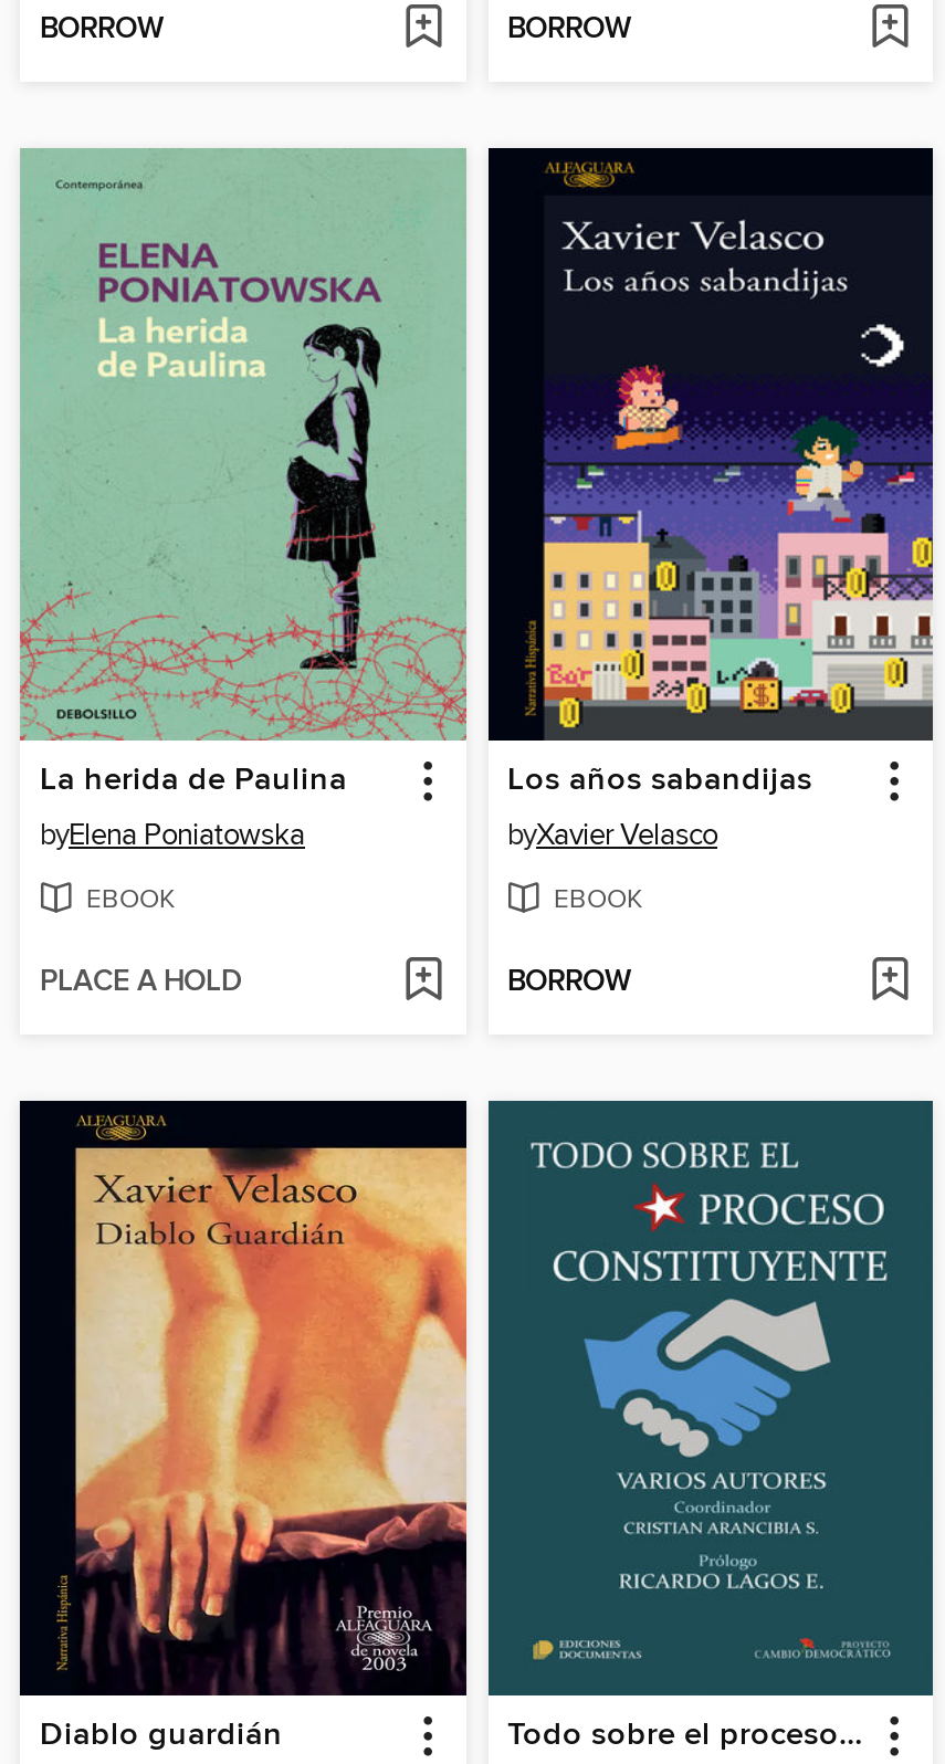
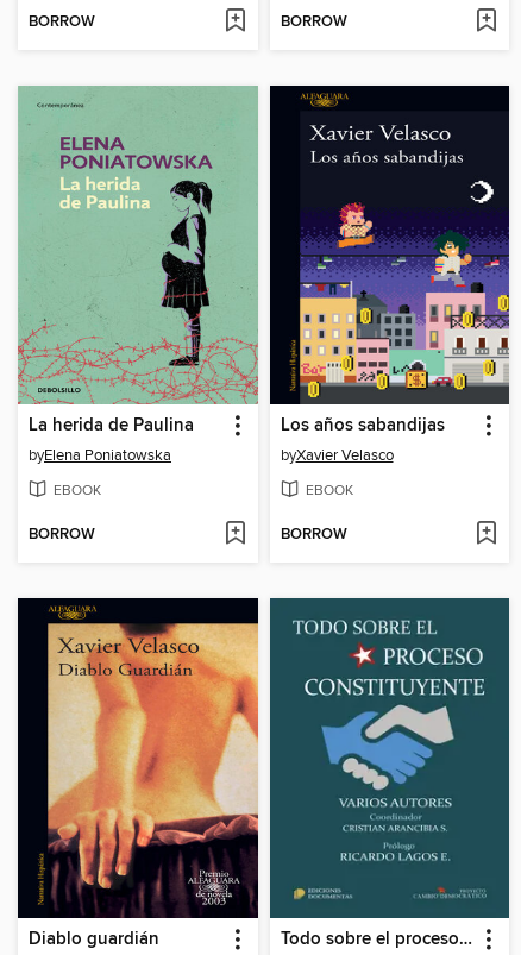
[40,964,241,1002] PLACE A HOLD -> [29,525,95,545] BORROW

